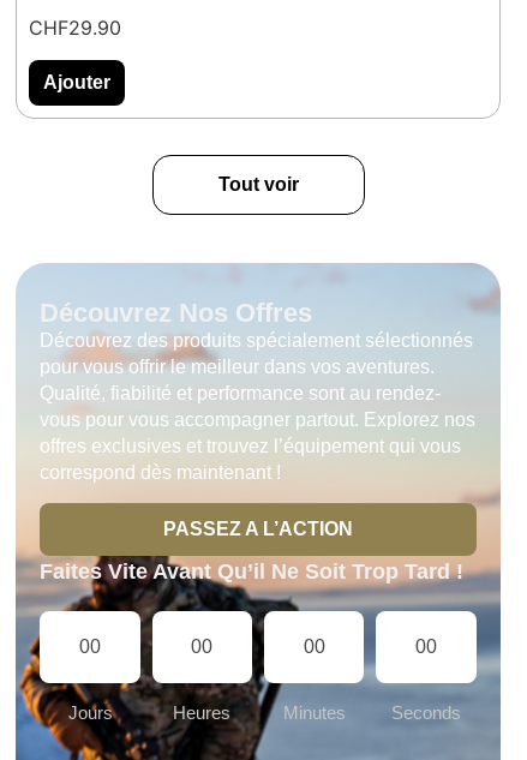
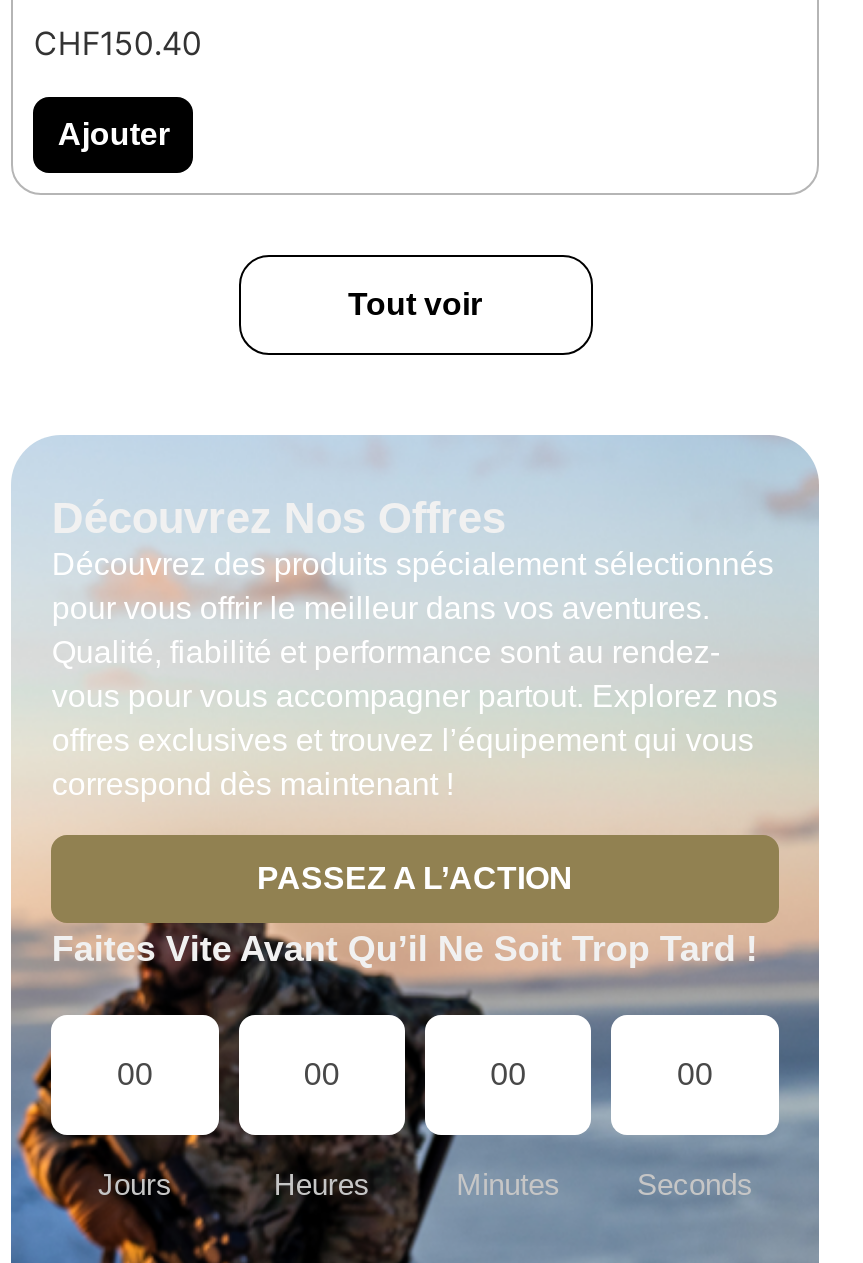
[29,16,122,40] CHF29.90 -> [34,24,202,64] CHF150.40

